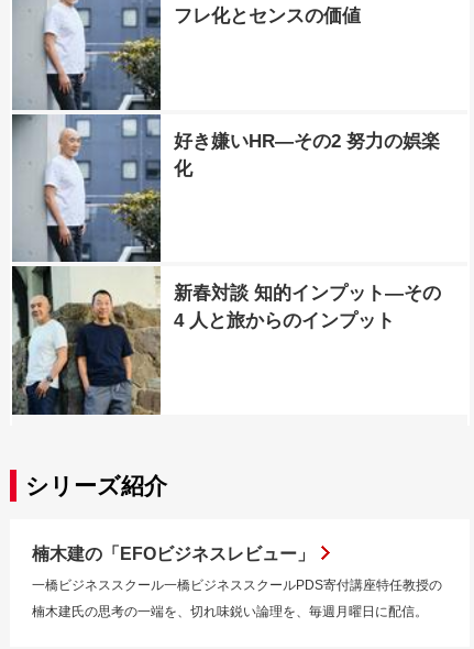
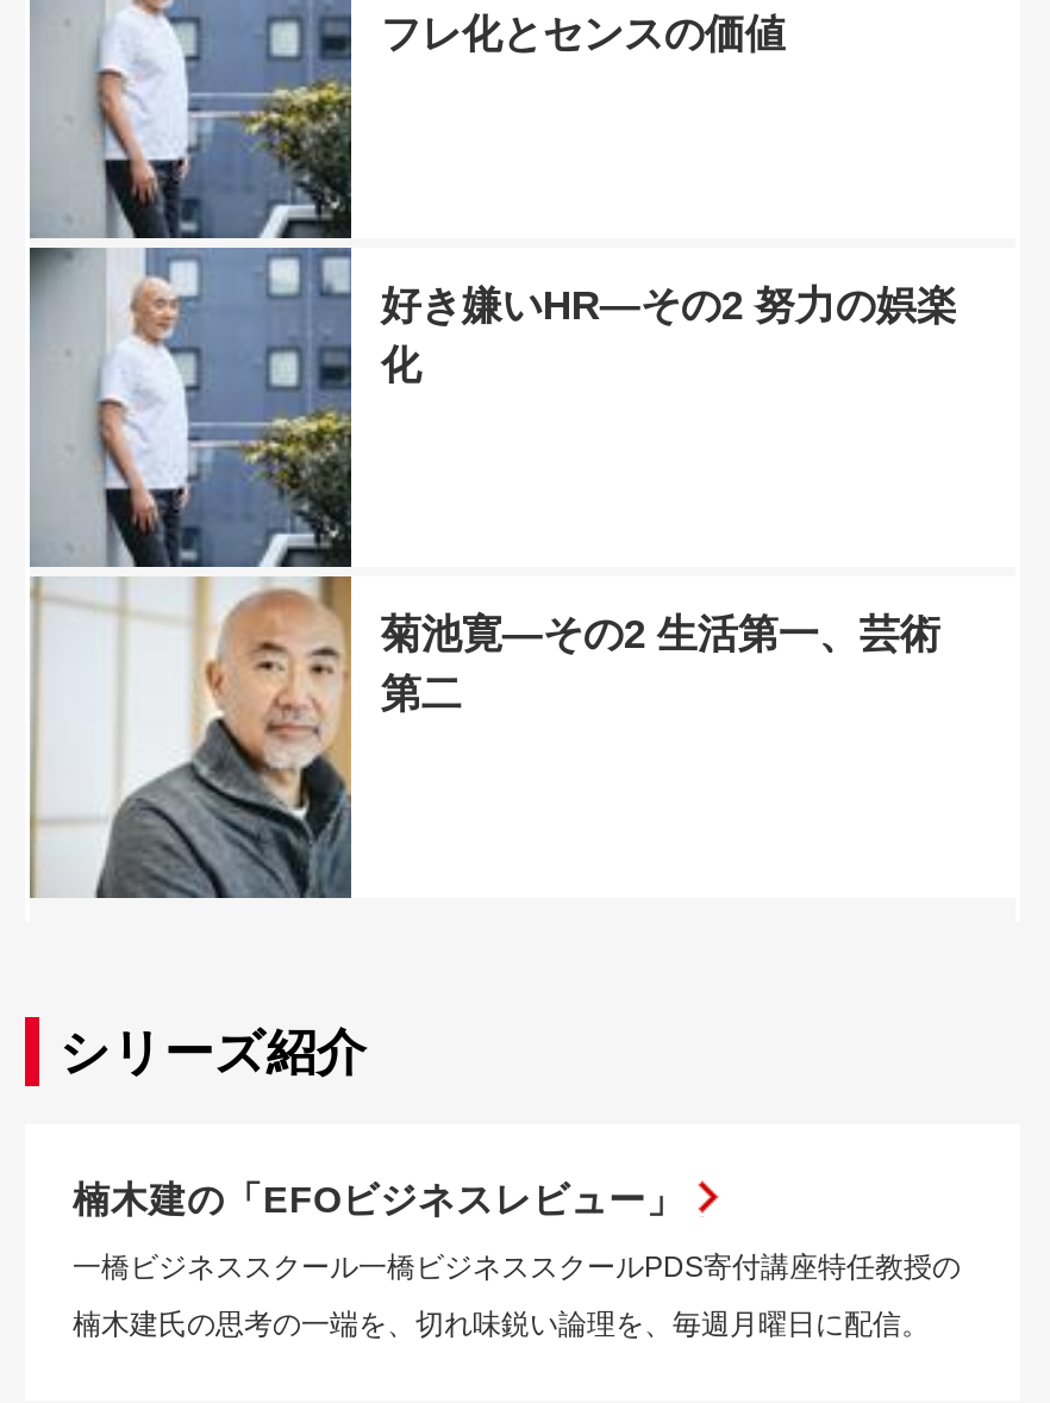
[11,265,441,416] [image] | 新春対談 知的インプット―その | 4 人と旅からのインプット -> [30,574,940,900] [image] | 菊池寛―その2 生活第一、芸術 | 第二

